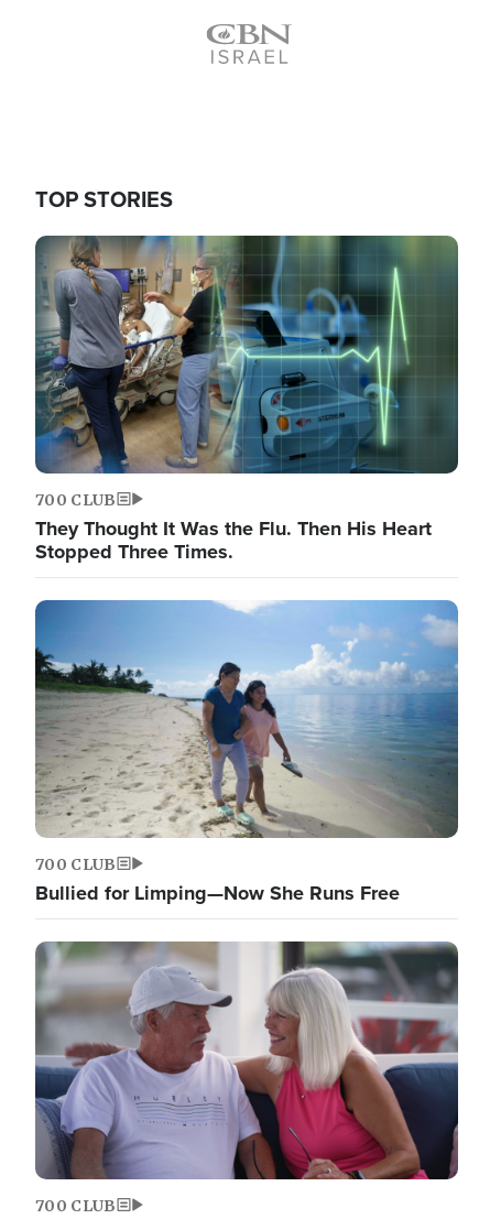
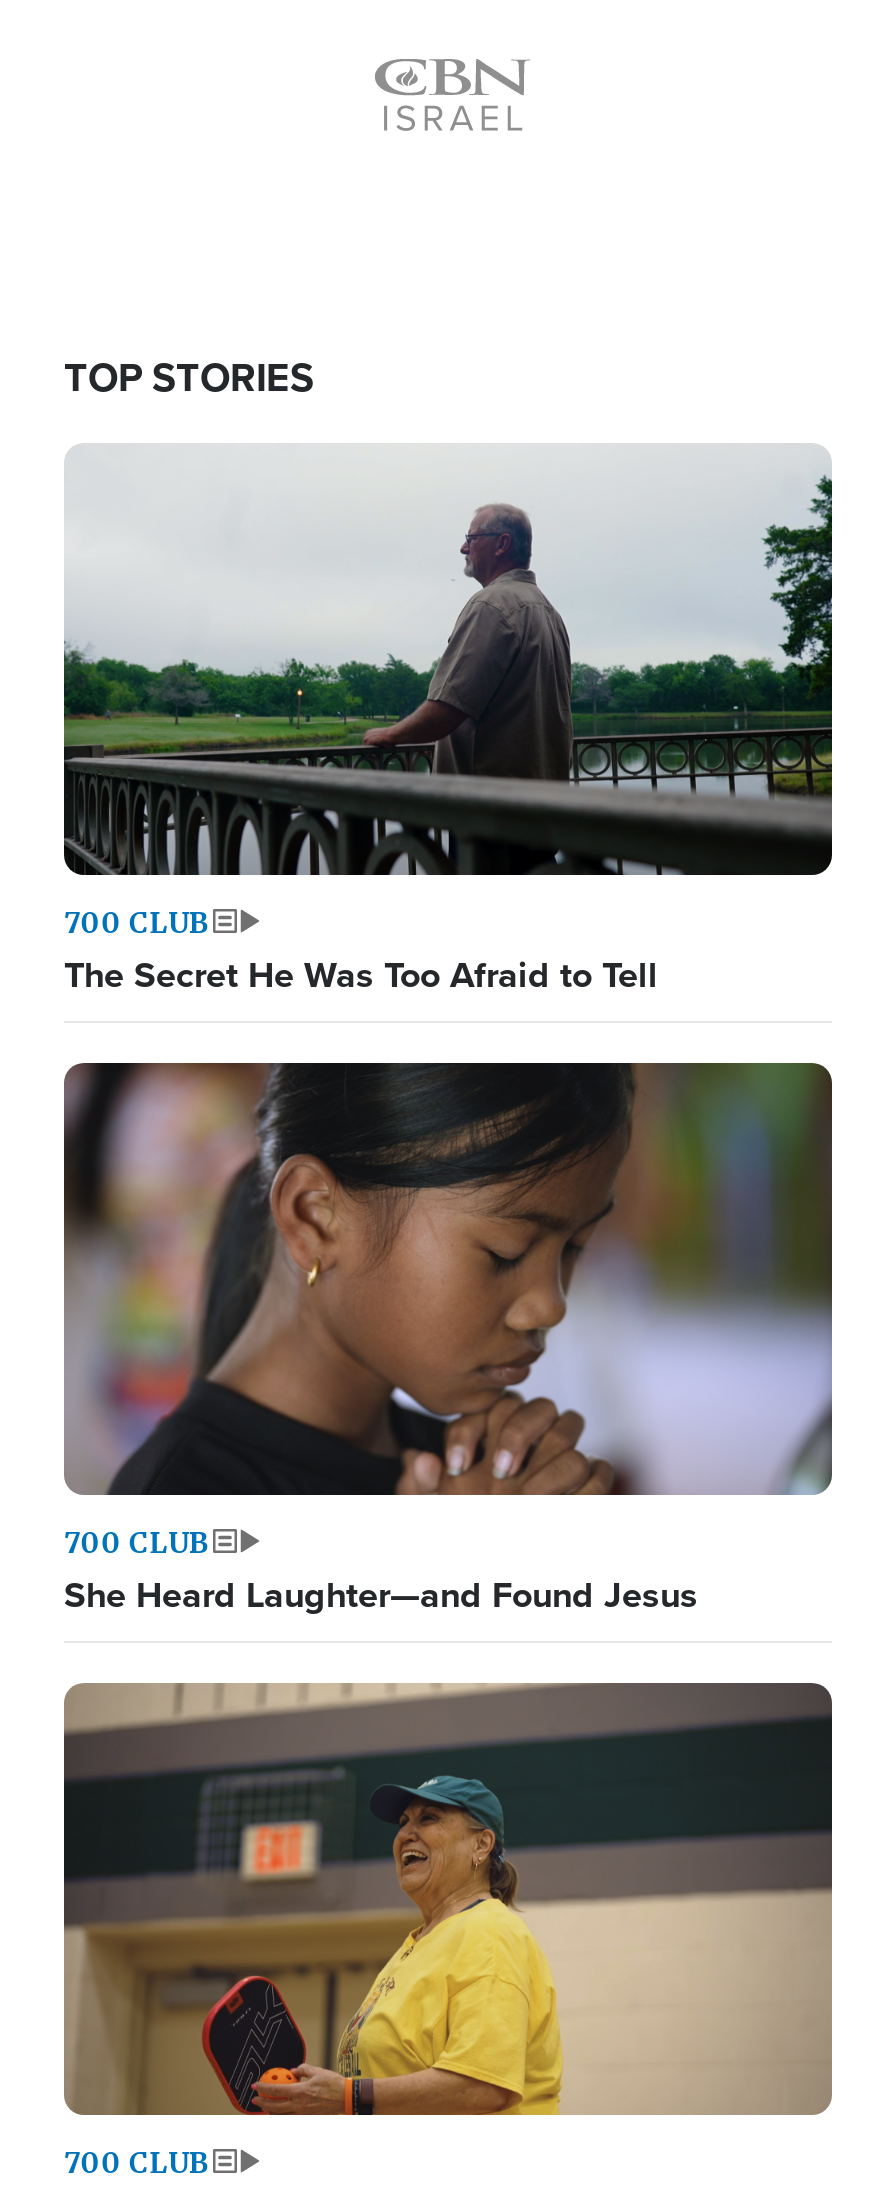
[34,235,458,566] [image] | They Thought It Was the Flu. Then His Heart | Stopped Three Times. -> [62,443,832,1001] [image] | The Secret He Was Too Afraid to Tell
[34,599,459,907] [image] | Bullied for Limping—Now She Runs Free -> [62,1061,834,1621] [image] | She Heard Laughter—and Found Jesus
[34,940,459,1180] [image] -> [62,1681,834,2117] [image]

